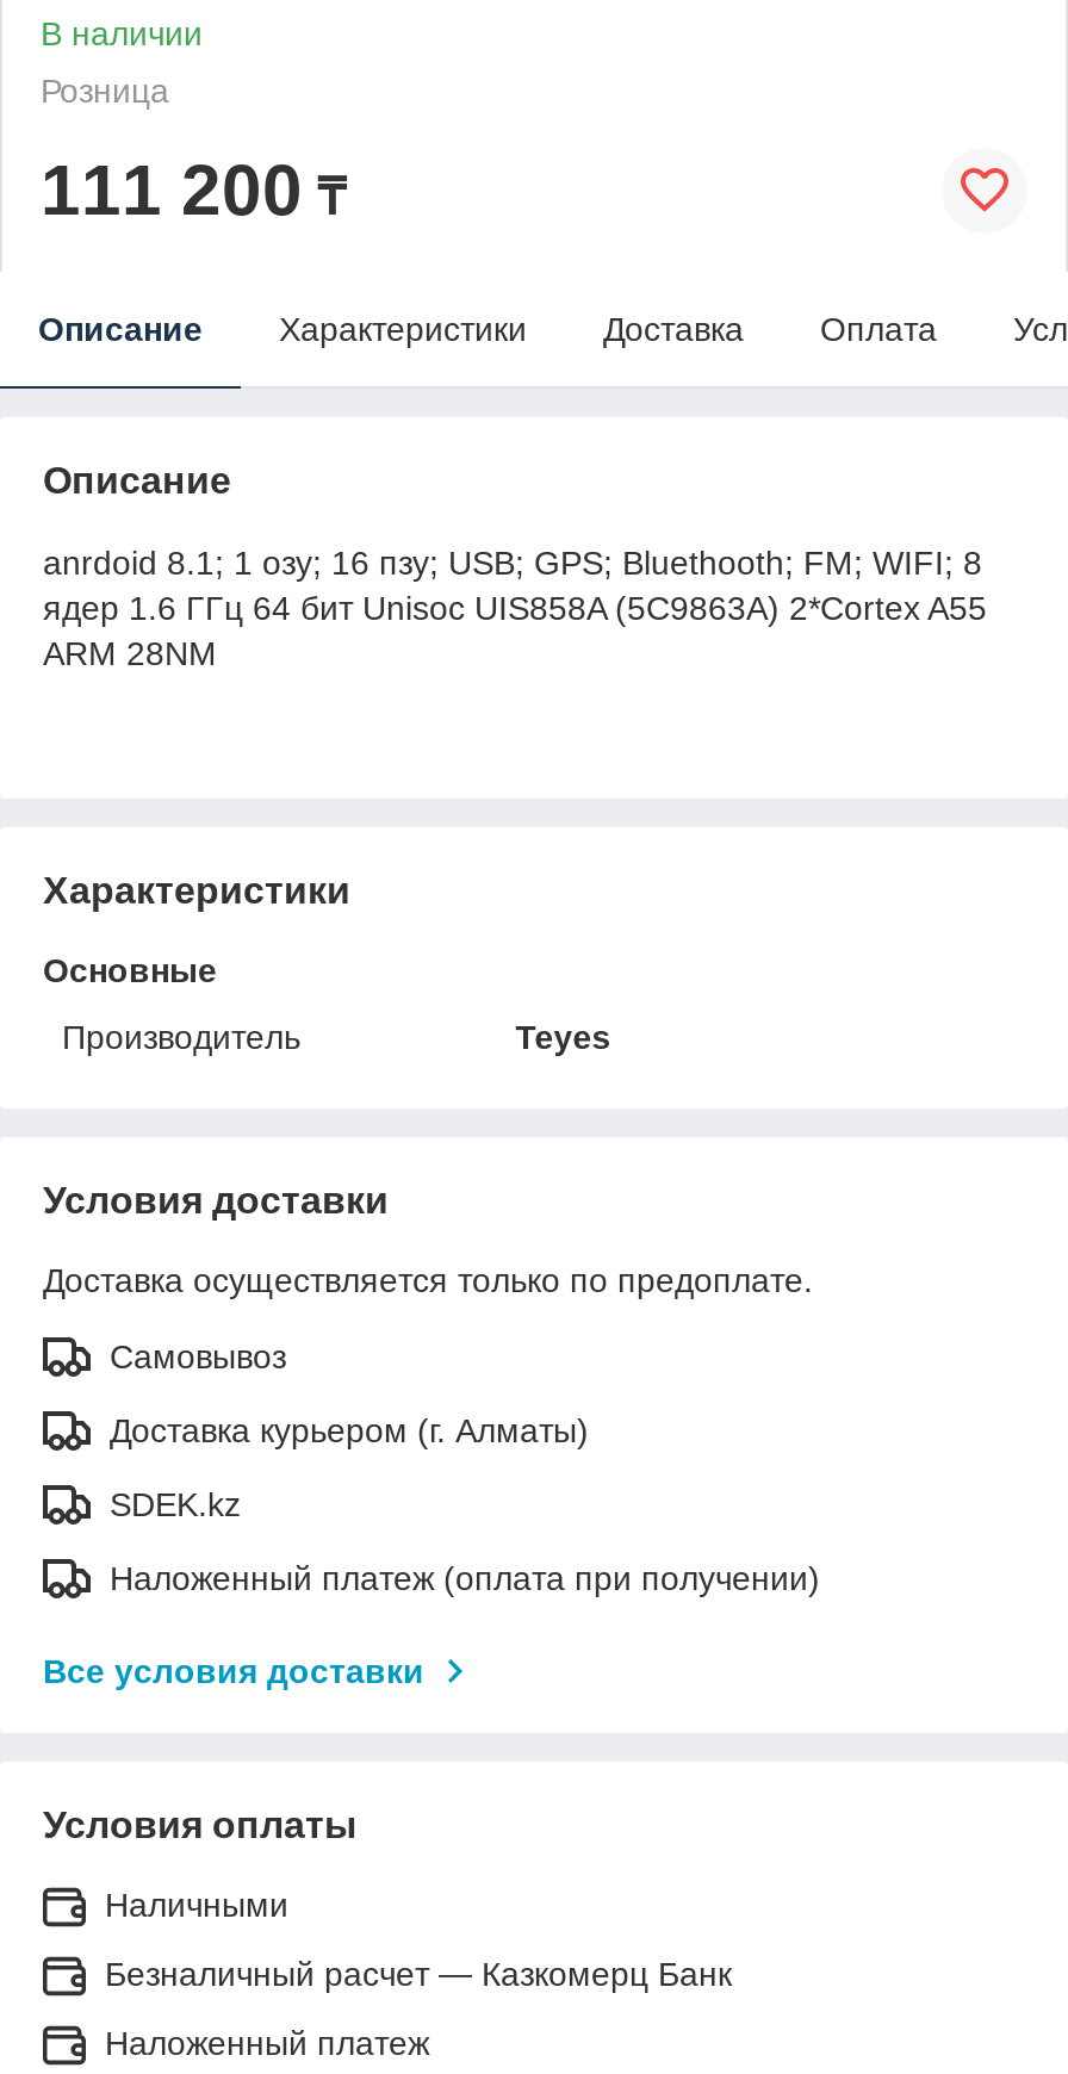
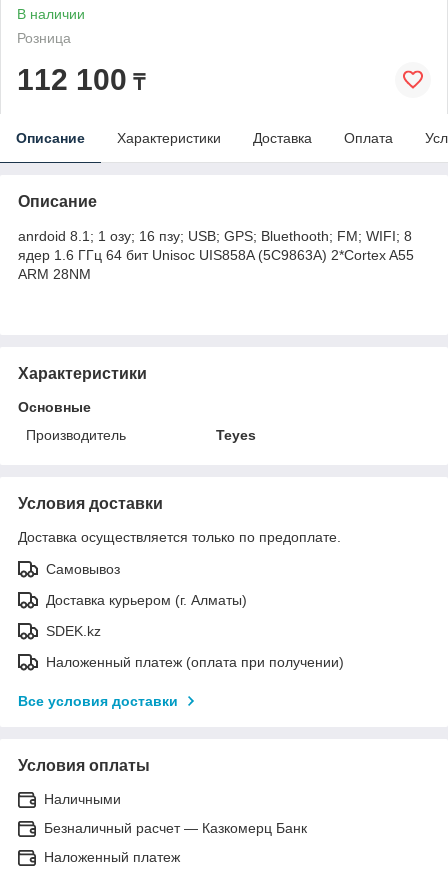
[41,150,346,228] 111 200 ₸ -> [17,63,145,96] 112 100 ₸

